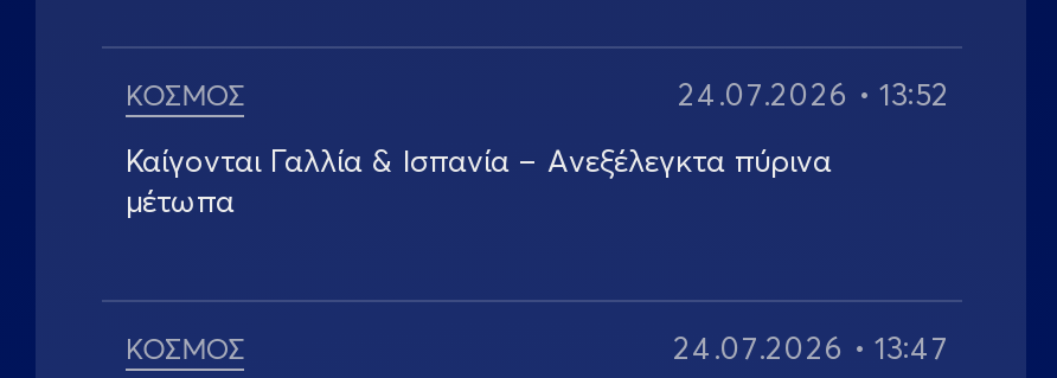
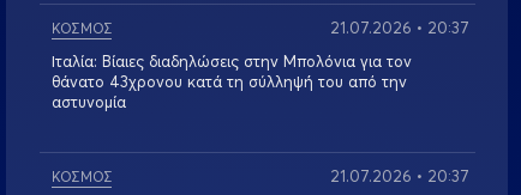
[678,75,950,113] 24.07.2026 • 13:52 -> [330,18,469,37] 21.07.2026 • 20:37
[126,141,832,220] Καίγονται Γαλλία & Ισπανία – Ανεξέλεγκτα πύρινα | μέτωπα -> [52,52,412,111] Ιταλία: Βίαιες διαδηλώσεις στην Μπολόνια για τον | θάνατο 43χρονου κατά τη σύλληψή του από την | αστυνομία
[673,328,950,366] 24.07.2026 • 13:47 -> [330,166,469,186] 21.07.2026 • 20:37

